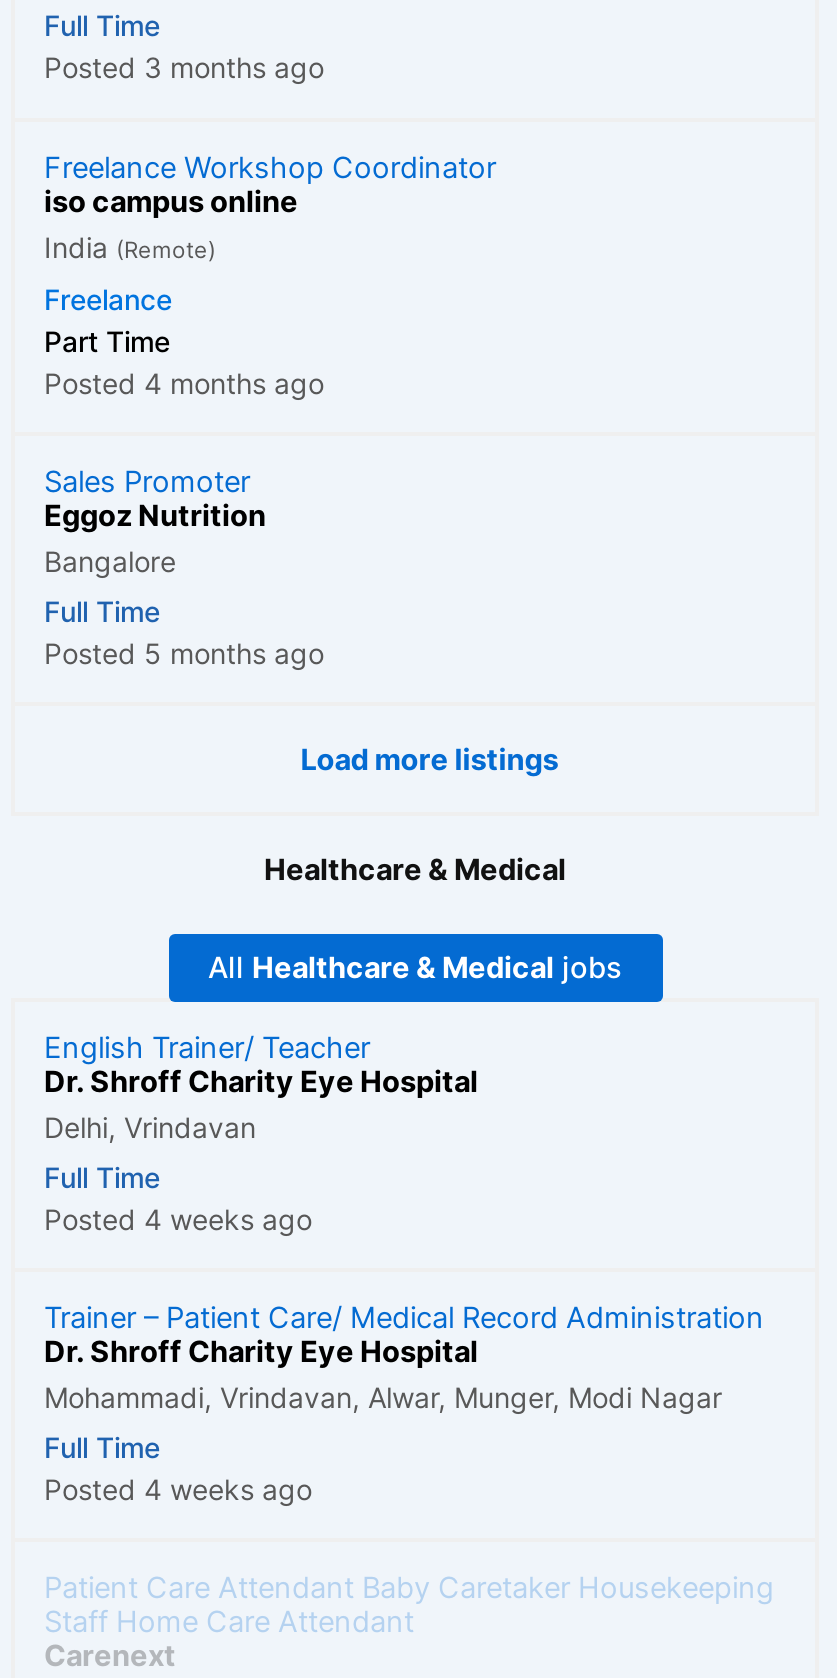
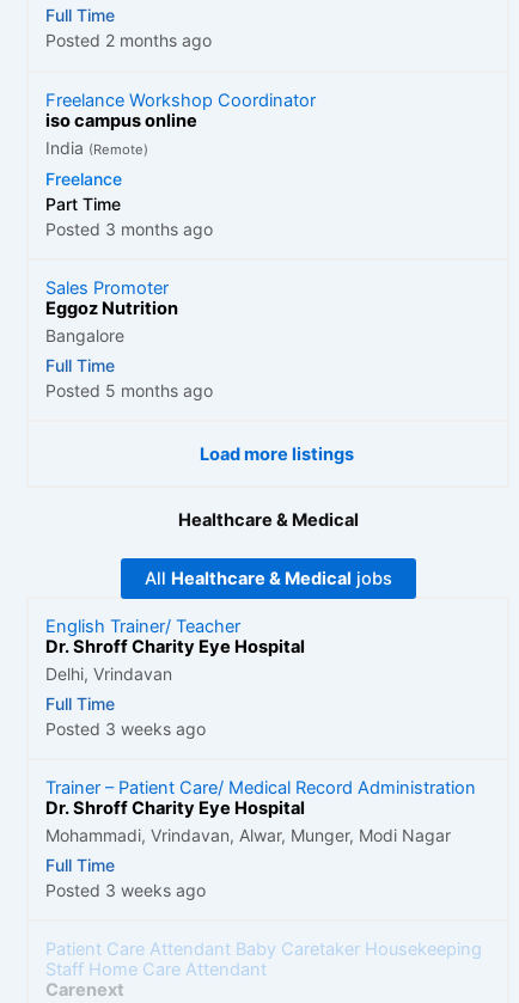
moved [44,51,324,85] -> [46,218,213,238]: Posted 3 months ago
none -> [46,30,212,51] Posted 2 months ago
[44,365,324,399] Posted 4 months ago -> none
[44,1201,312,1235] Posted 4 weeks ago -> [46,718,206,738] Posted 3 weeks ago
[44,1472,312,1506] Posted 4 weeks ago -> [46,880,206,900] Posted 3 weeks ago

